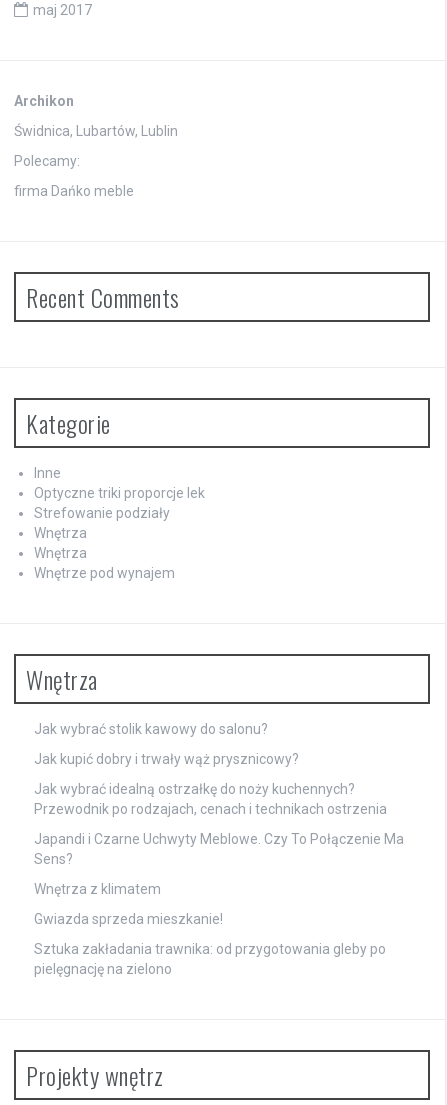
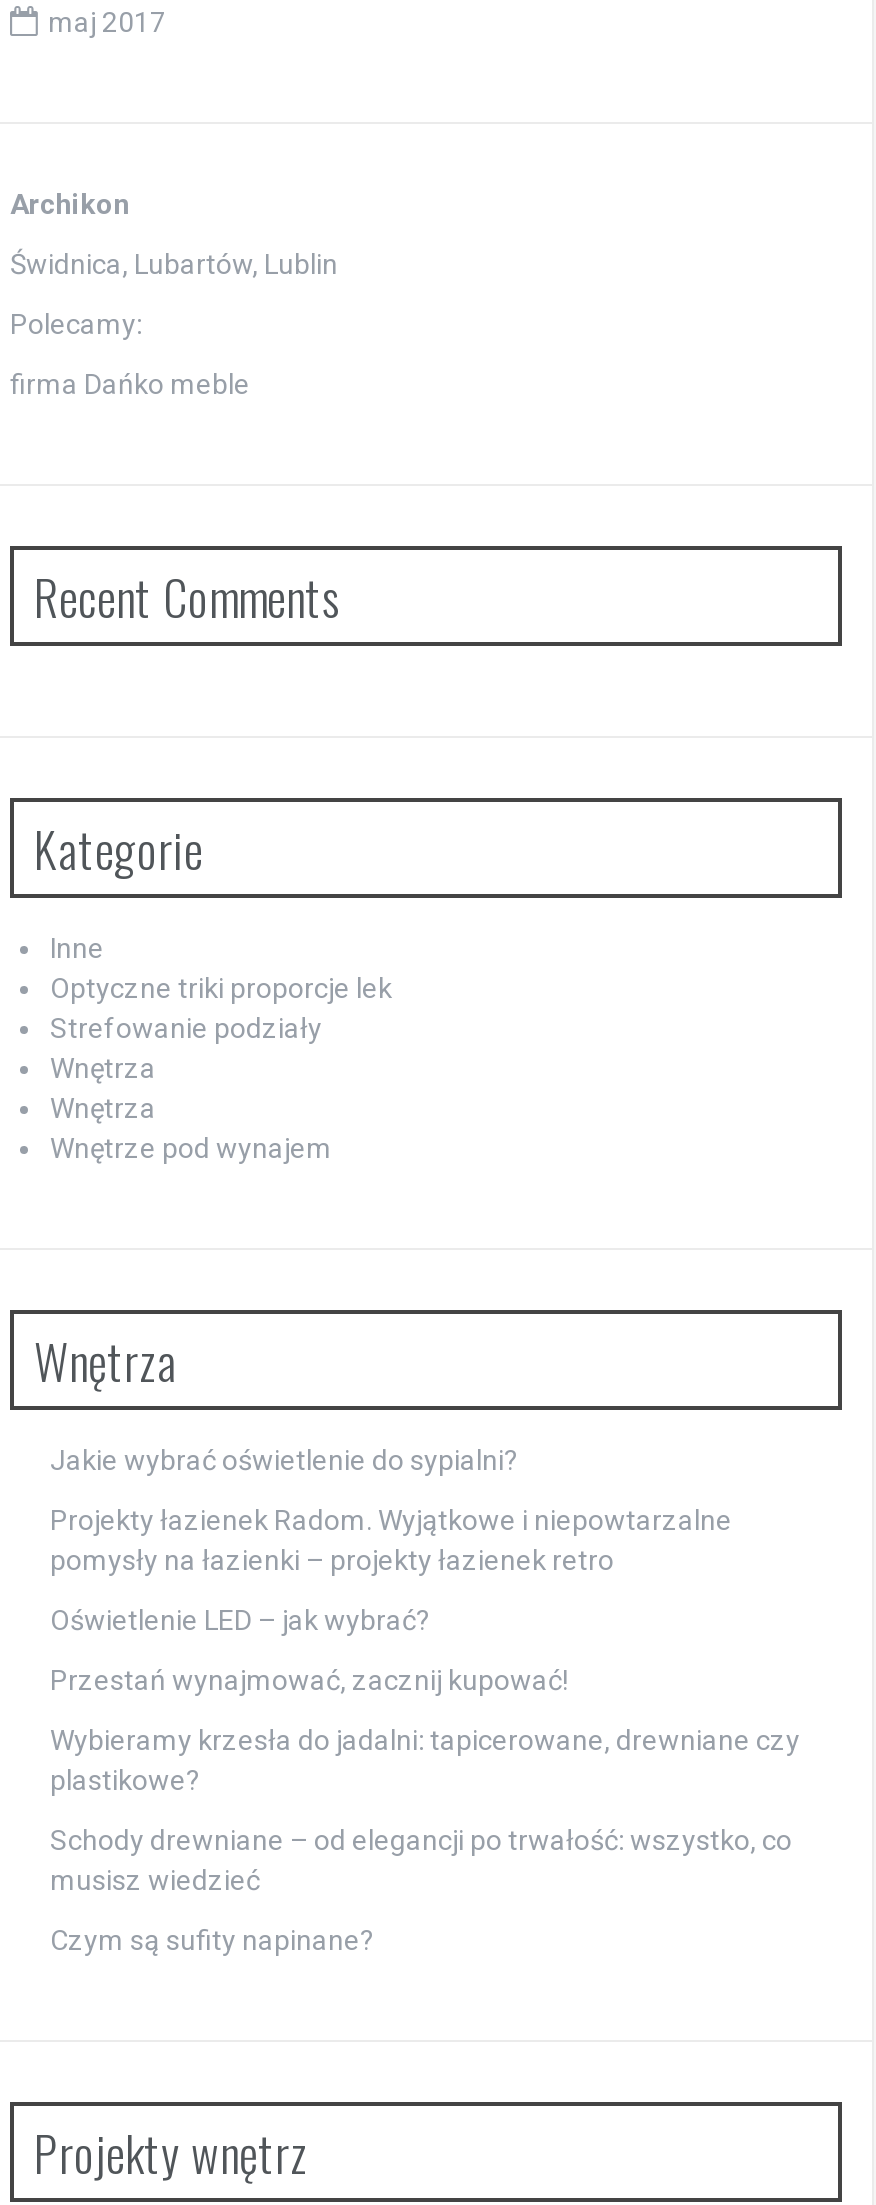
[34,721,268,737] Jak wybrać stolik kawowy do salonu? -> [50,1443,518,1475] Jakie wybrać oświetlenie do sypialni?
[34,751,299,767] Jak kupić dobry i trwały wąż prysznicowy? -> [50,1503,732,1575] Projekty łazienek Radom. Wyjątkowe i niepowtarzalne | pomysły na łazienki – projekty łazienek retro
[34,781,387,817] Jak wybrać idealną ostrzałkę do noży kuchennych? | Przewodnik po rodzajach, cenach i technikach ostrzenia -> [50,1603,430,1635] Oświetlenie LED – jak wybrać?
[34,831,404,867] Japandi i Czarne Uchwyty Meblowe. Czy To Połączenie Ma | Sens? -> [50,1663,568,1695] Przestań wynajmować, zacznij kupować!
[34,881,161,897] Wnętrza z klimatem -> [50,1723,800,1795] Wybieramy krzesła do jadalni: tapicerowane, drewniane czy | plastikowe?
[34,911,223,927] Gwiazda sprzeda mieszkanie! -> [50,1823,792,1895] Schody drewniane – od elegancji po trwałość: wszystko, co | musisz wiedzieć
[34,941,386,977] Sztuka zakładania trawnika: od przygotowania gleby po | pielęgnację na zielono -> [50,1923,374,1955] Czym są sufity napinane?

